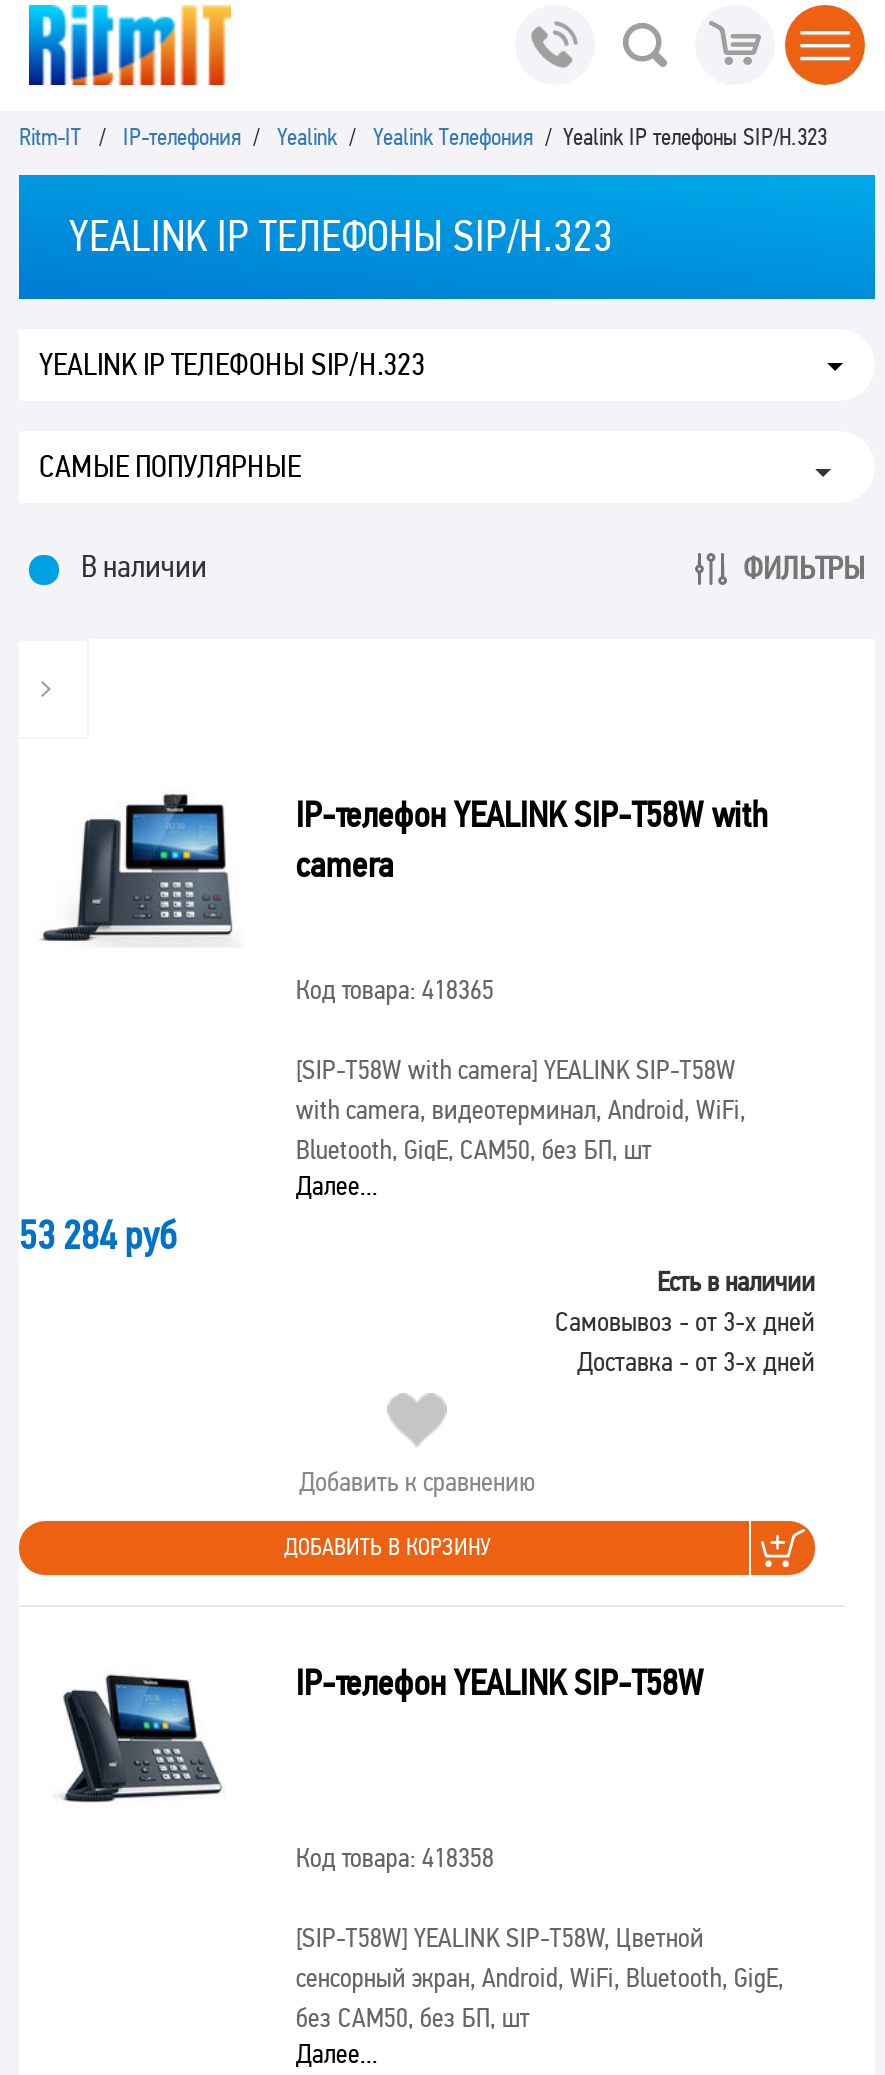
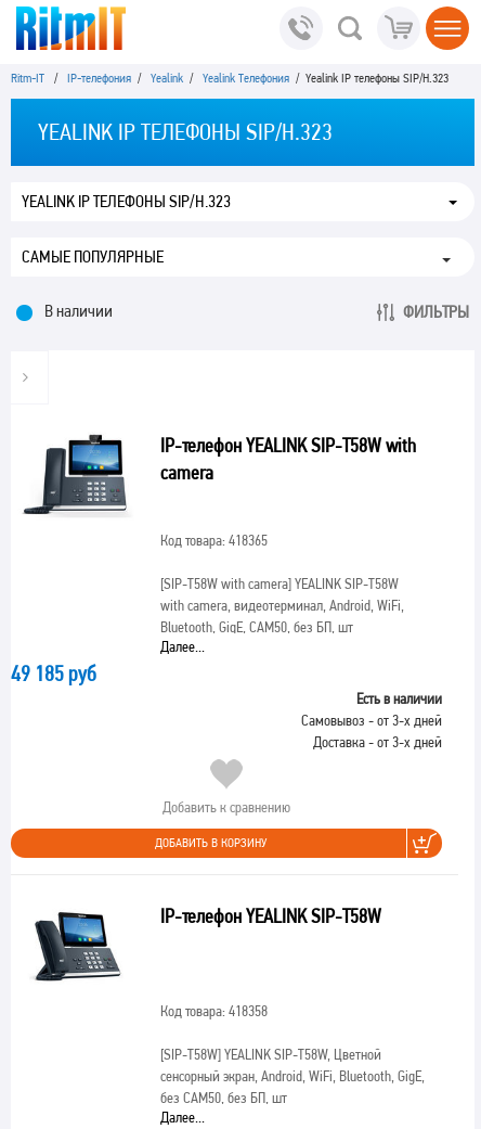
[19,1211,177,1259] 53 284 руб -> [11,660,96,687] 49 185 руб

